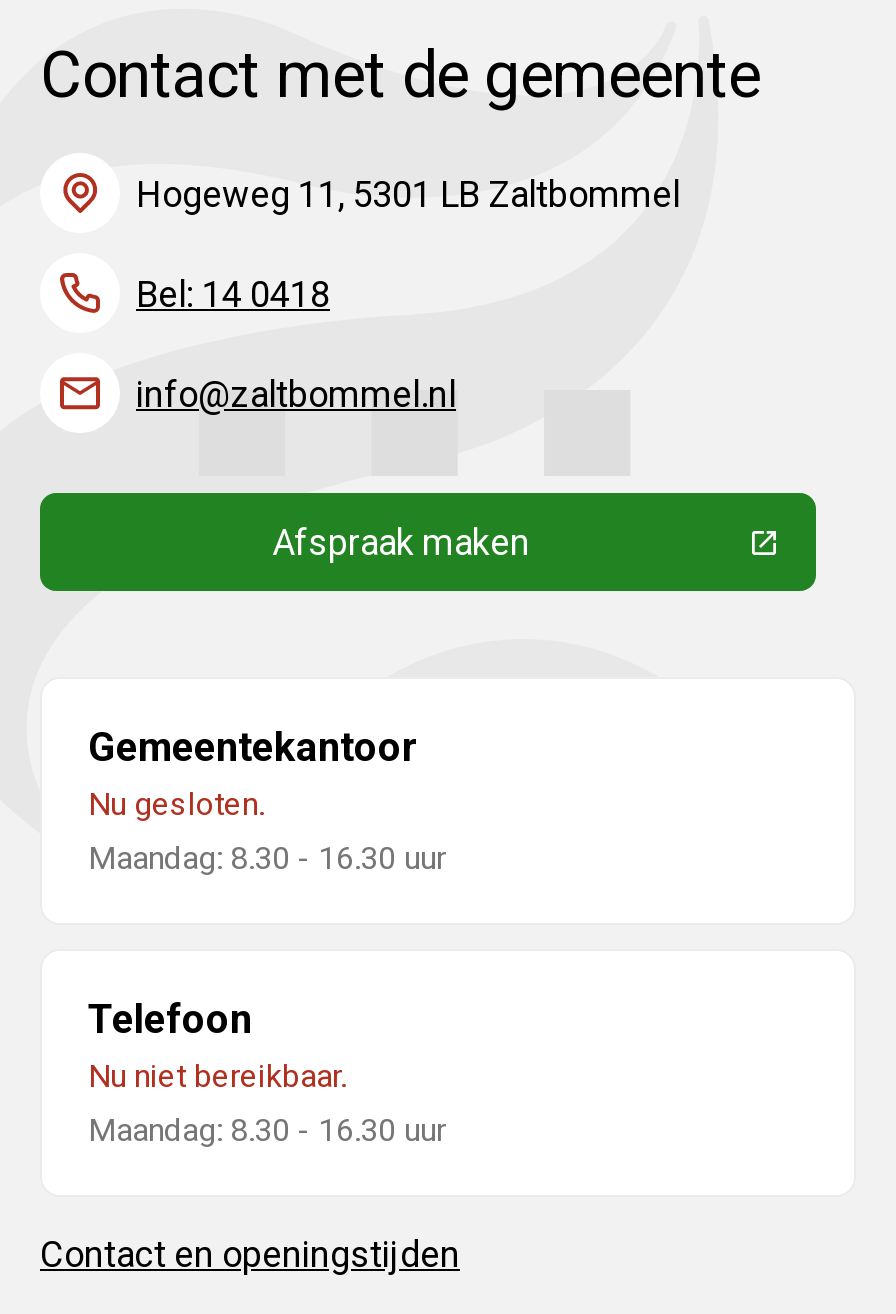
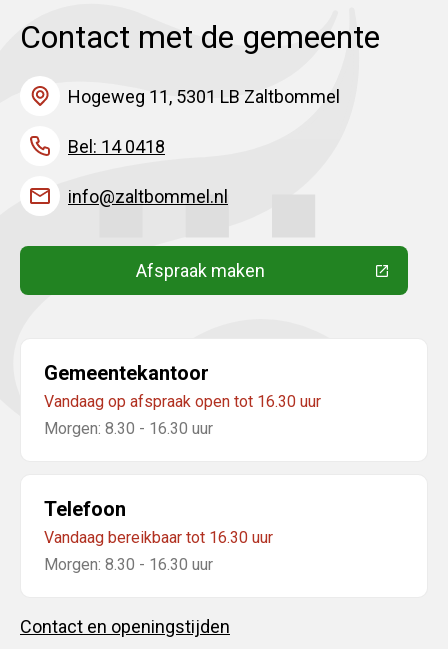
[88,784,446,876] Nu gesloten. | Maandag: 8.30 - 16.30 uur -> [44,391,321,437] Vandaag op afspraak open tot 16.30 uur | Morgen: 8.30 - 16.30 uur
[88,1056,446,1148] Nu niet bereikbaar. | Maandag: 8.30 - 16.30 uur -> [44,527,273,573] Vandaag bereikbaar tot 16.30 uur | Morgen: 8.30 - 16.30 uur

